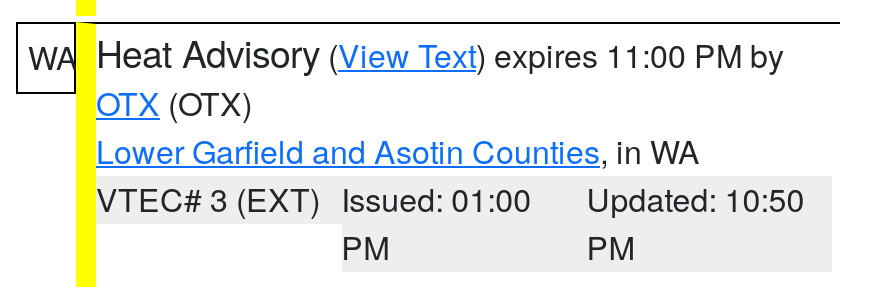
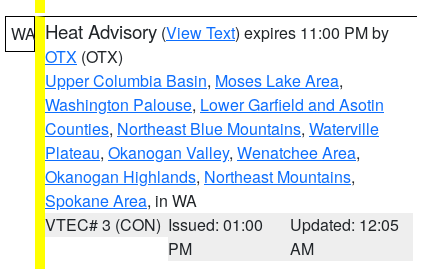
[96,128,700,222] Lower Garfield and Asotin Counties, in WA | VTEC# 3 (EXT) Issued: 01:00 -> [45,69,384,236] Upper Columbia Basin, Moses Lake Area, | Washington Palouse, Lower Garfield and Asotin | Counties, Northeast Blue Mountains, Waterville | Plateau, Okanogan Valley, Wenatchee Area, | Okanogan Highlands, Northeast Mountains, | Spokane Area, in WA | VTEC# 3 (CON) Issued: 01:00
[586,176,804,270] Updated: 10:50 | PM -> [290,213,399,260] Updated: 12:05 | AM

